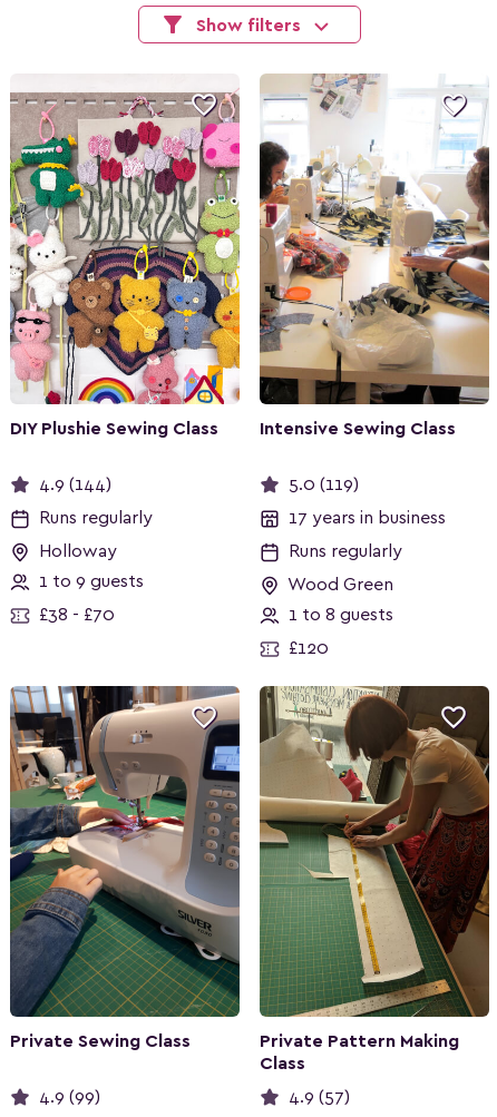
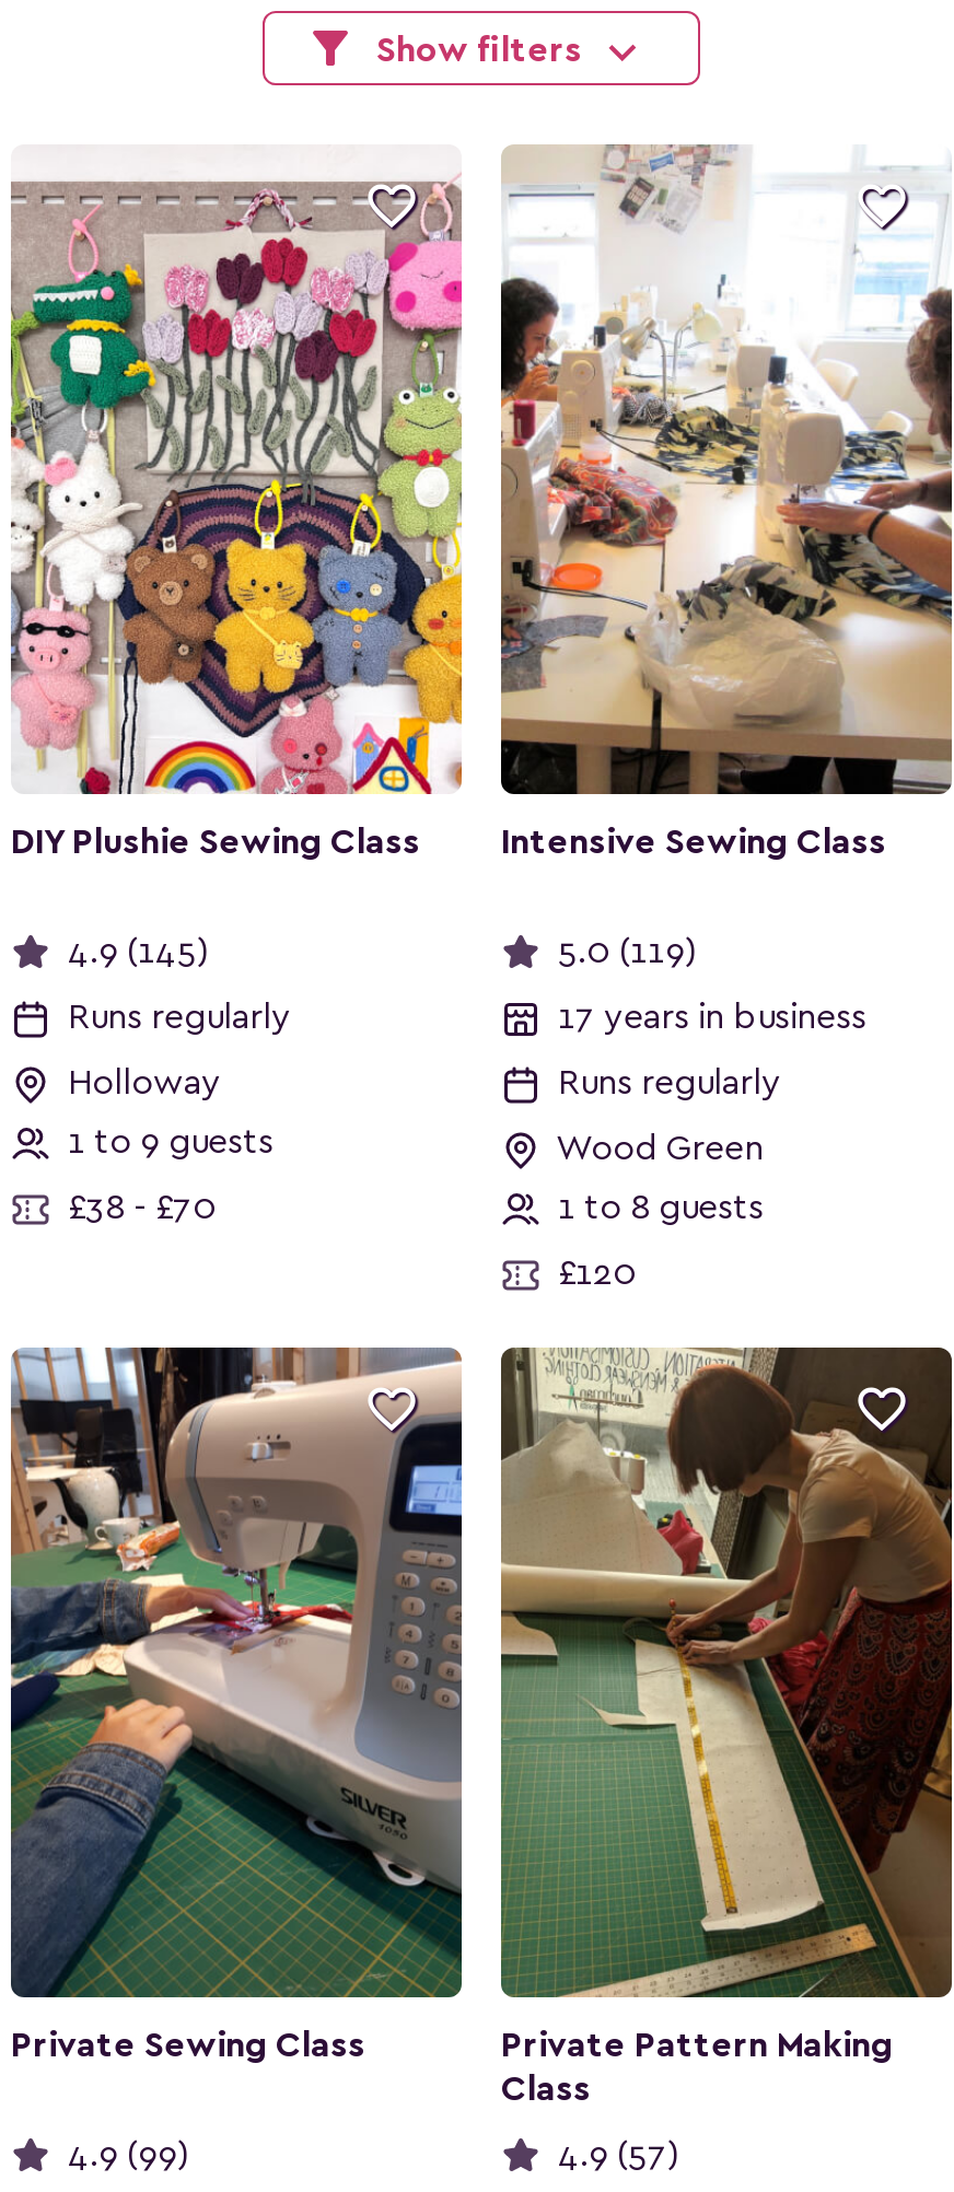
[35,476,111,493] 4.9 (144) -> [59,934,208,969] 4.9 (145)

